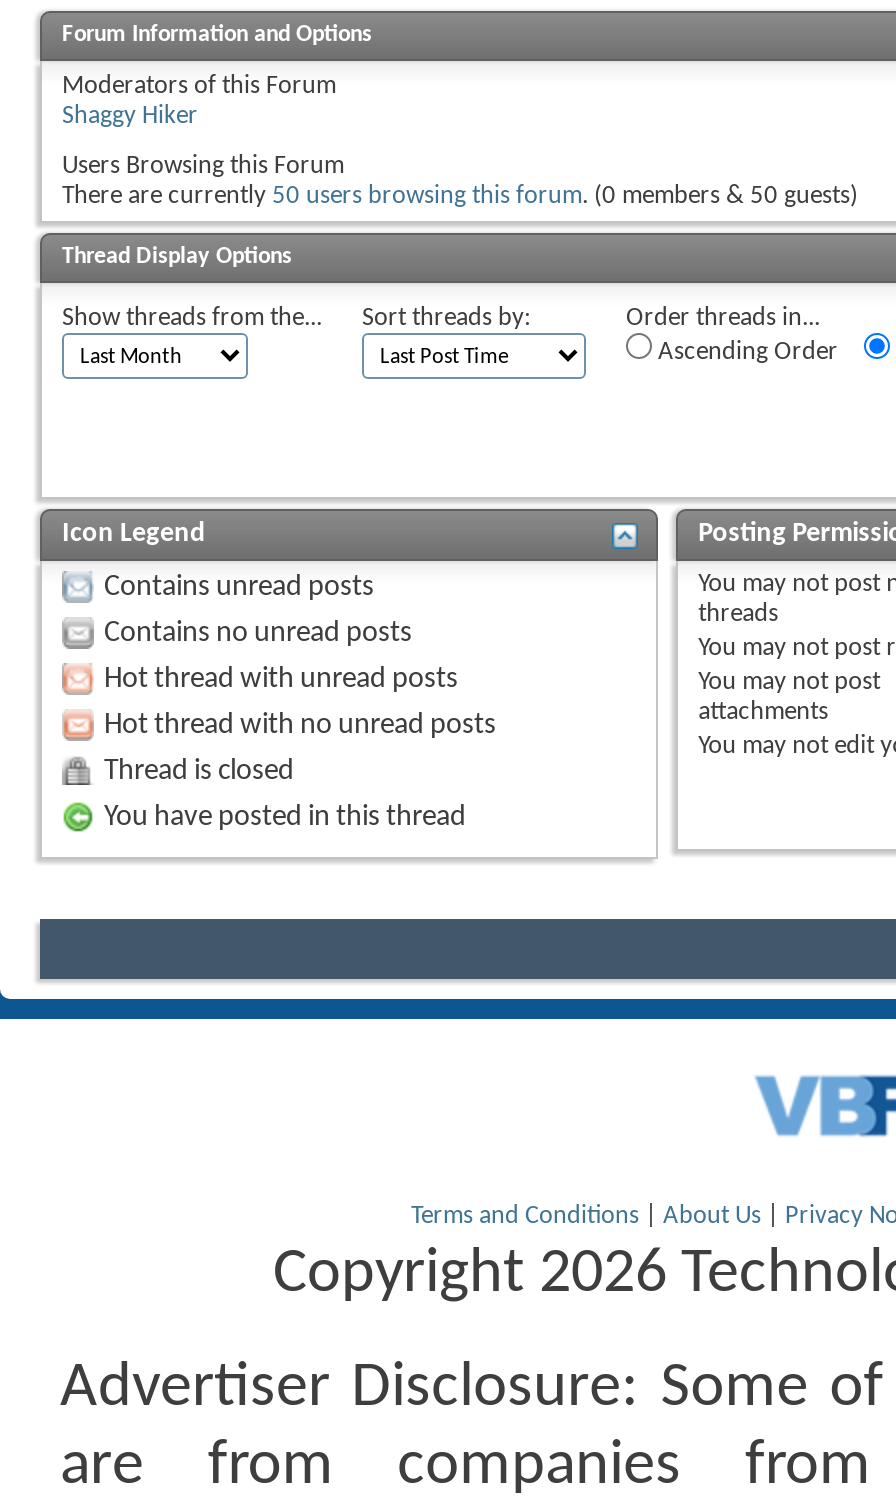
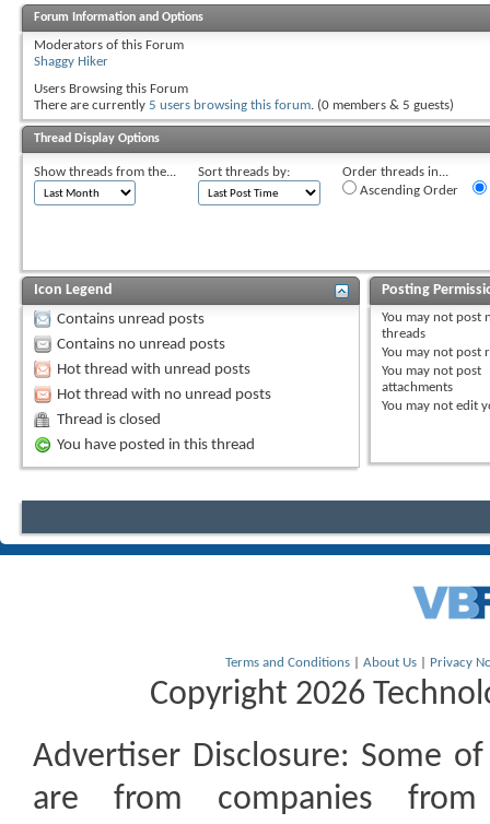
[62,184,858,210] There are currently 50 users browsing this forum. (0 members & 50 guests) -> [34,99,454,113] There are currently 5 users browsing this forum. (0 members & 5 guests)

